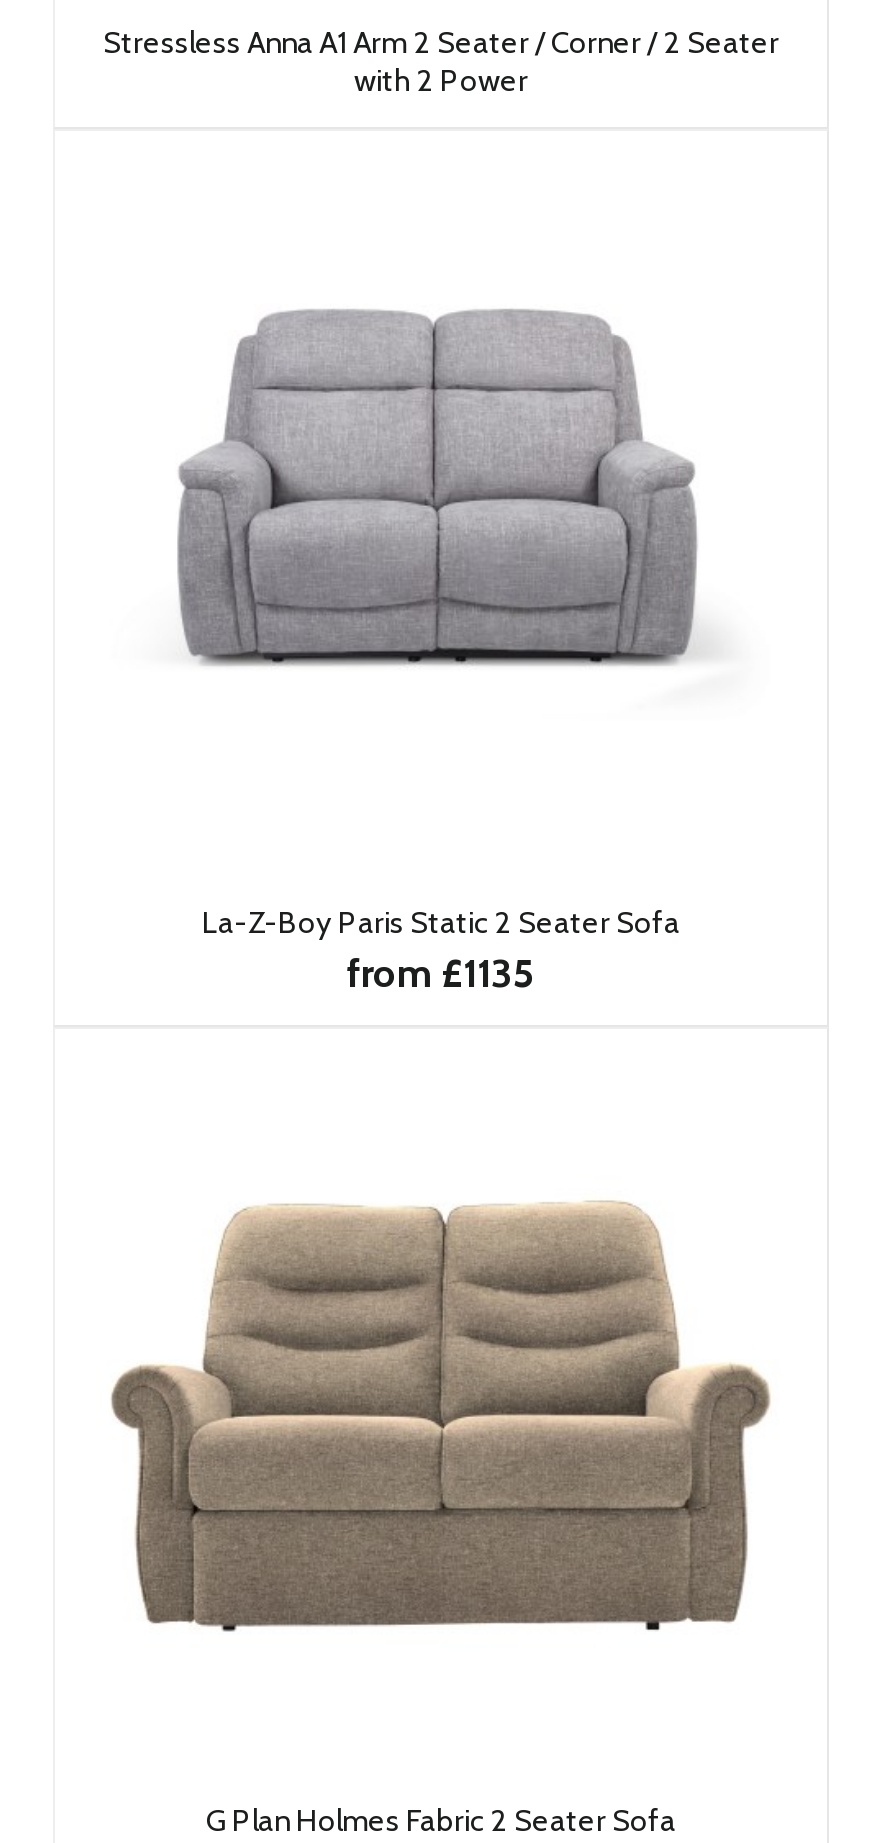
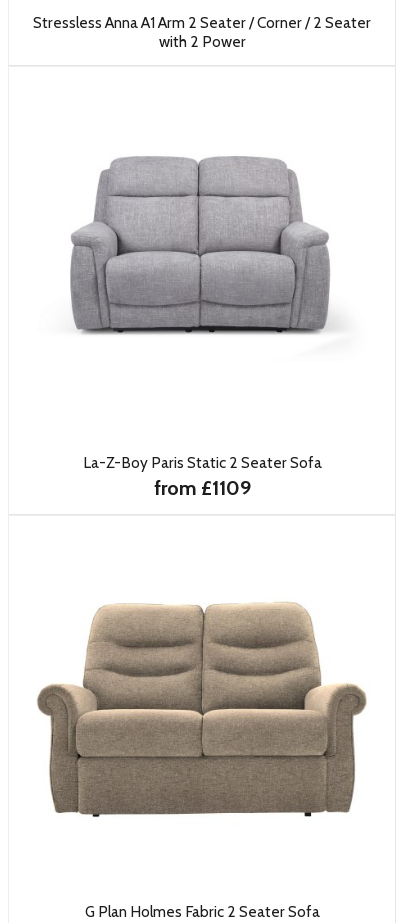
[347,949,535,997] from £1135 -> [153,476,250,500] from £1109

